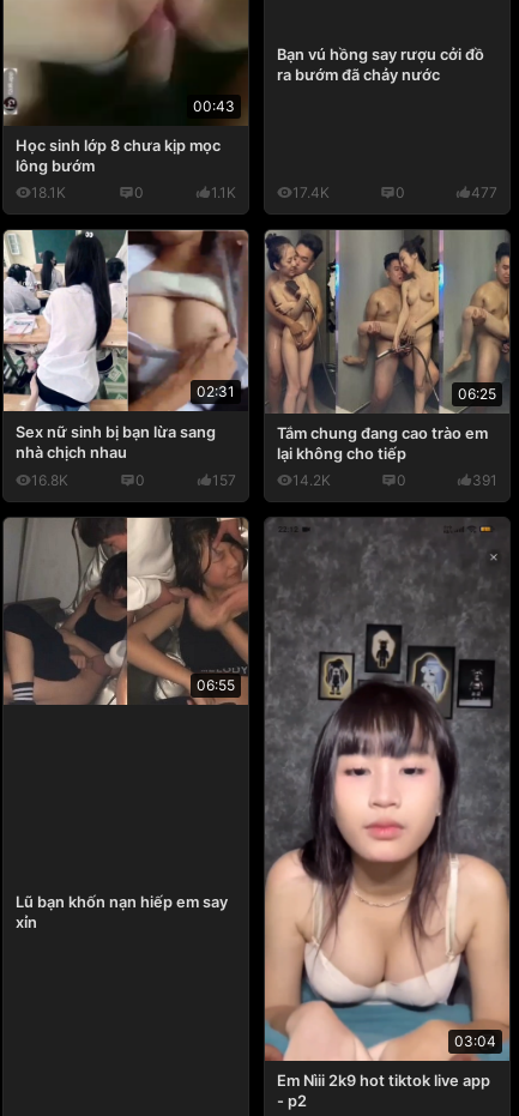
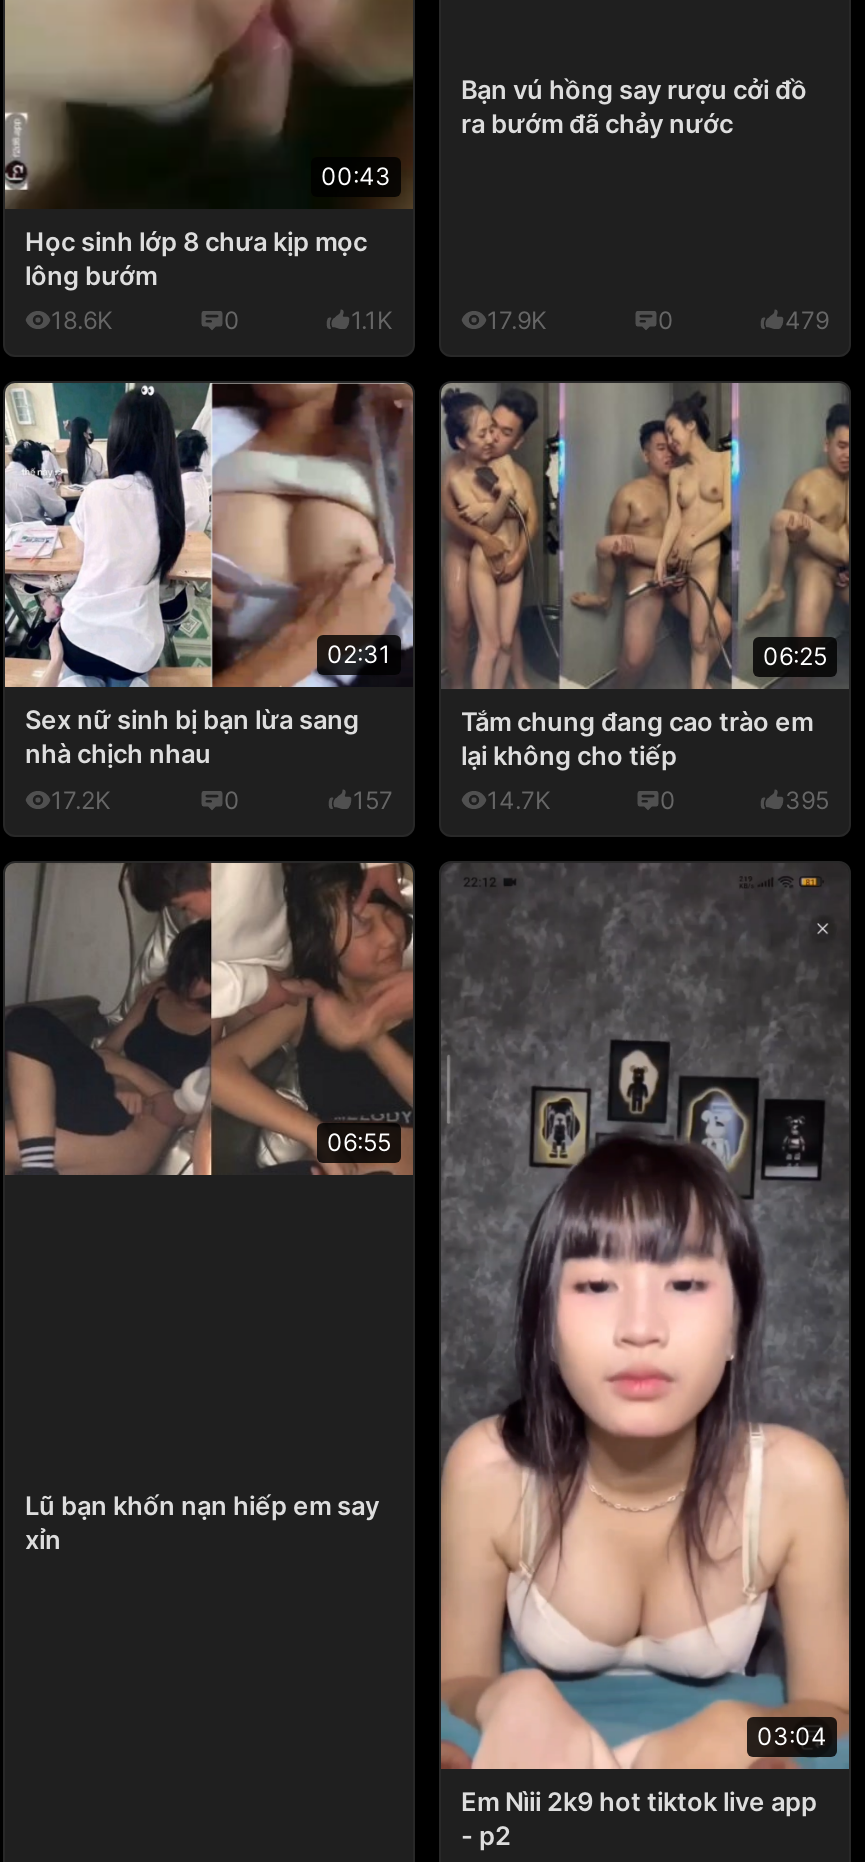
[31,183,66,201] 18.1K -> [51,306,113,336] 18.6K
[292,183,330,201] 17.4K -> [487,306,547,336] 17.9K
[471,183,497,201] 477 -> [785,306,829,336] 479
[31,471,68,489] 16.8K -> [51,786,111,816] 17.2K
[292,471,331,489] 14.2K -> [487,786,551,816] 14.7K
[472,471,497,489] 391 -> [785,786,829,816] 395

